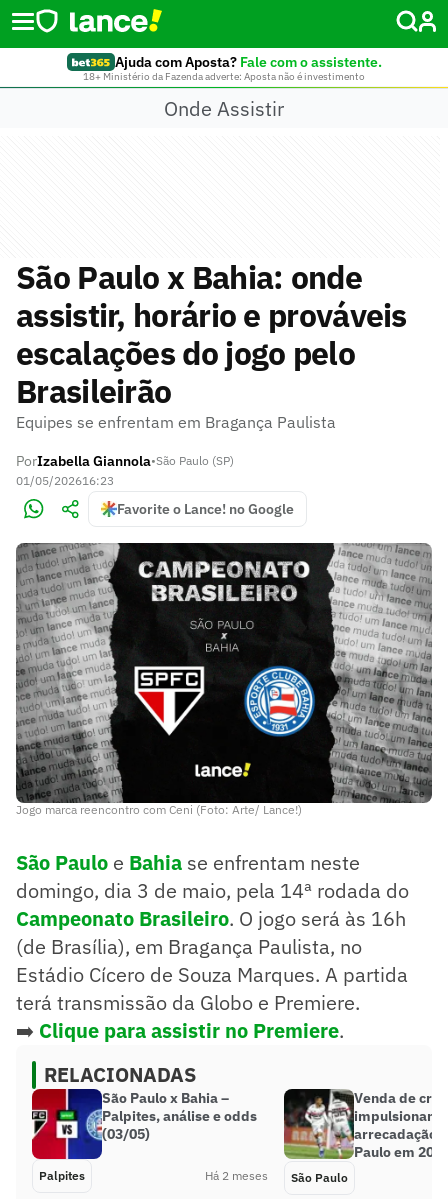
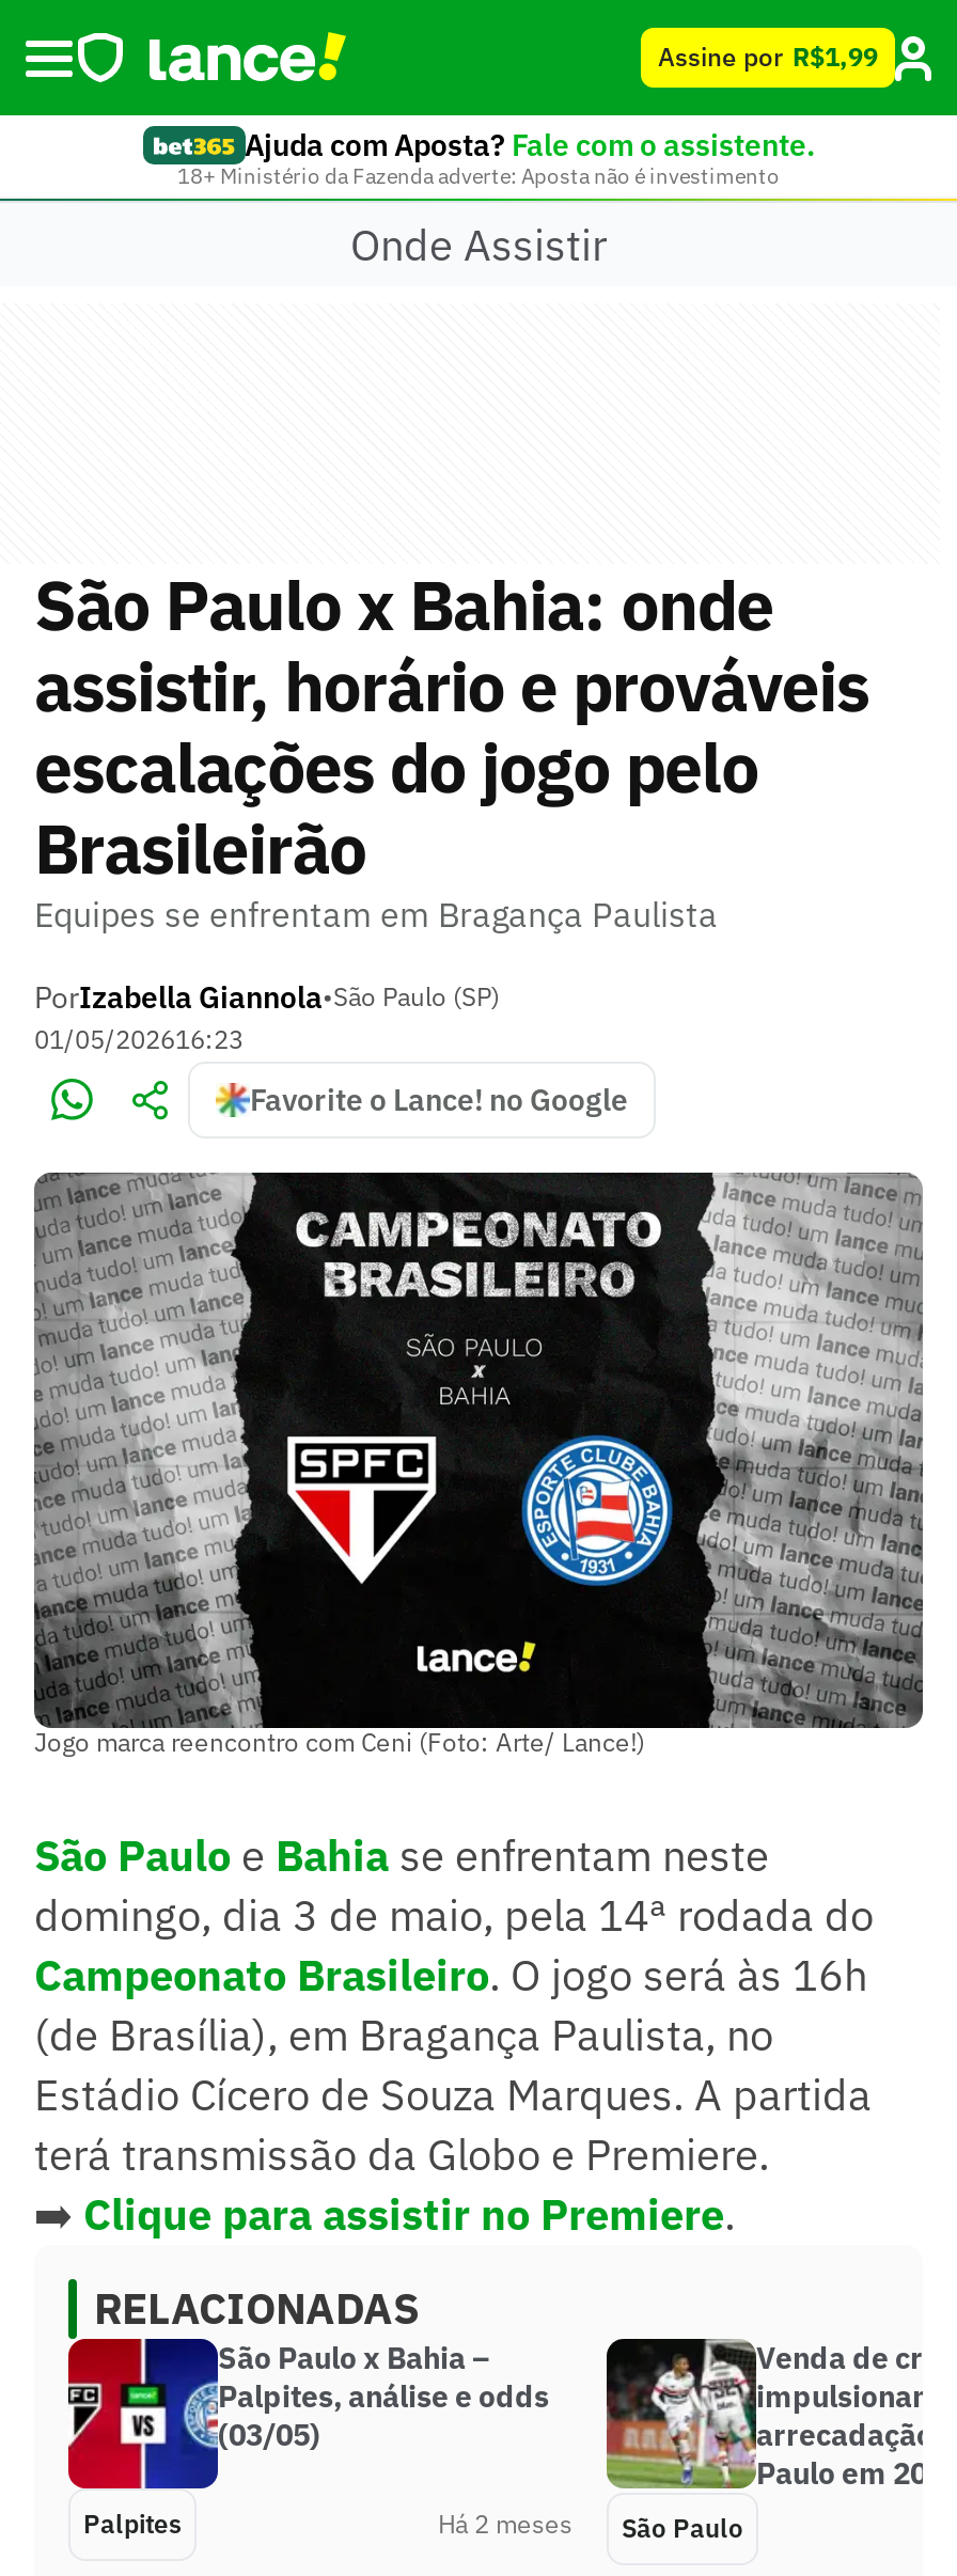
none -> [658,41,878,73] Assine por R$1,99

